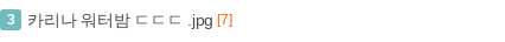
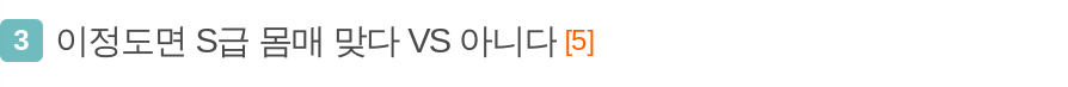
[27,10,232,29] 카리나 워터밤 ㄷㄷㄷ .jpg [7] -> [55,21,594,60] 이정도면 S급 몸매 맞다 VS 아니다 [5]

